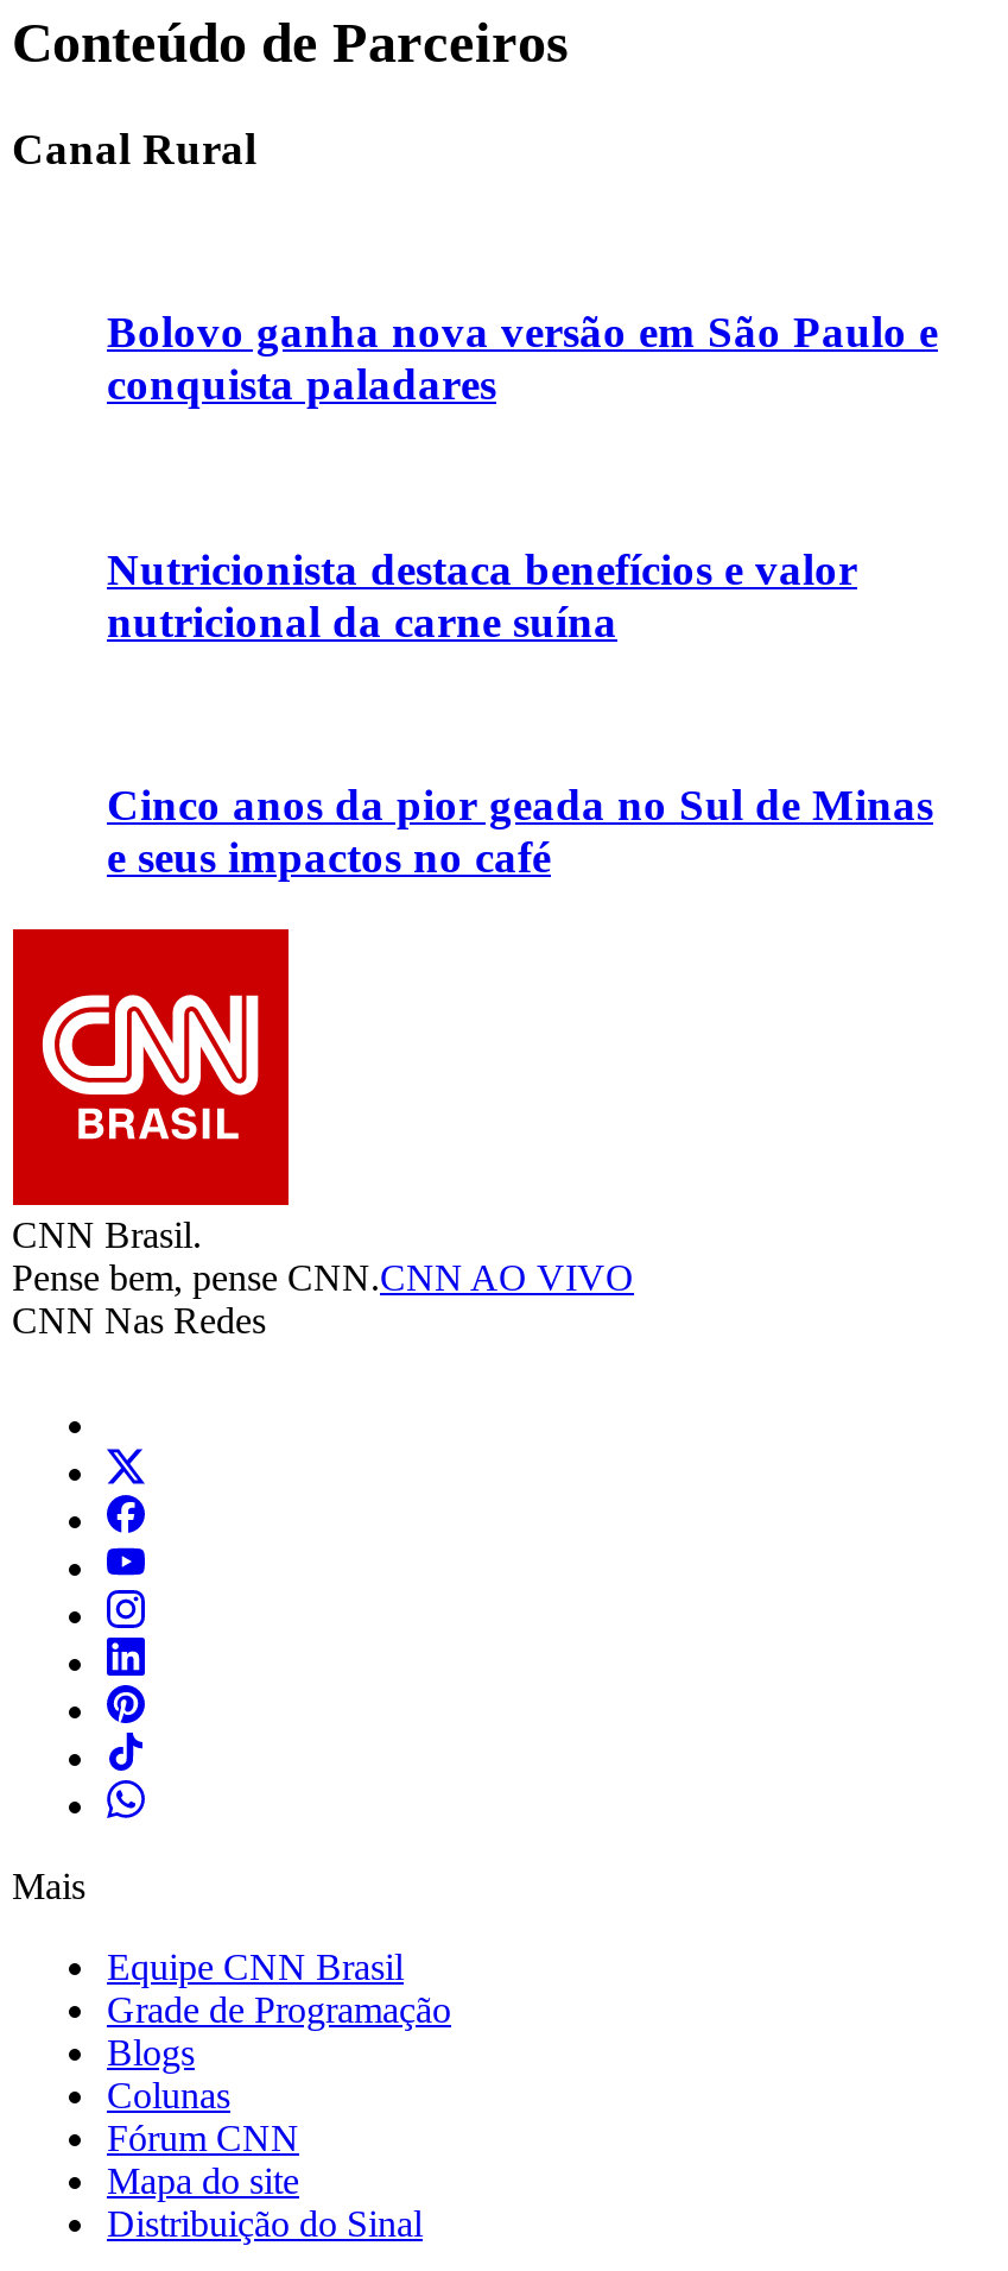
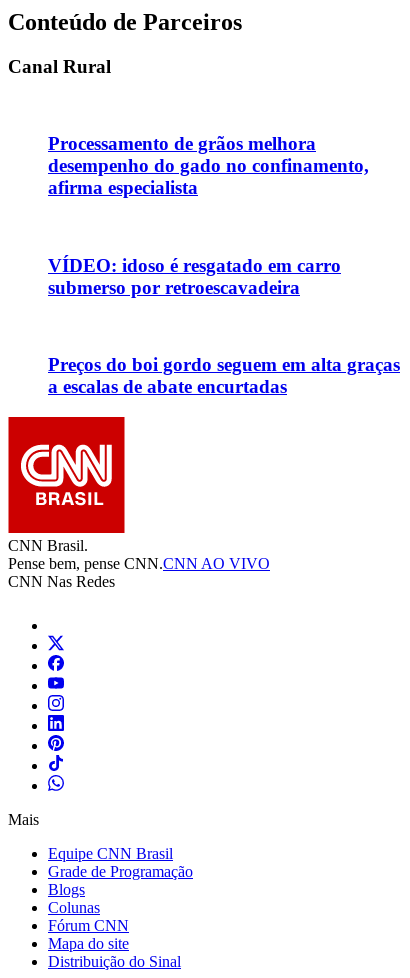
[107,307,938,409] Bolovo ganha nova versão em São Paulo e | conquista paladares -> [48,133,369,198] Processamento de grãos melhora | desempenho do gado no confinamento, | afirma especialista
[107,544,857,646] Nutricionista destaca benefícios e valor | nutricional da carne suína -> [48,255,341,298] VÍDEO: idoso é resgatado em carro | submerso por retroescavadeira
[107,780,933,882] Cinco anos da pior geada no Sul de Minas | e seus impactos no café -> [48,354,400,397] Preços do boi gordo seguem em alta graças | a escalas de abate encurtadas

